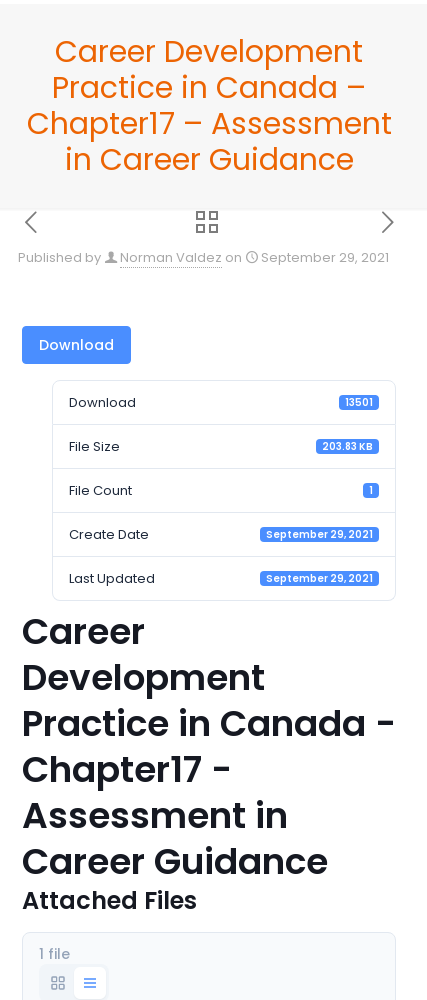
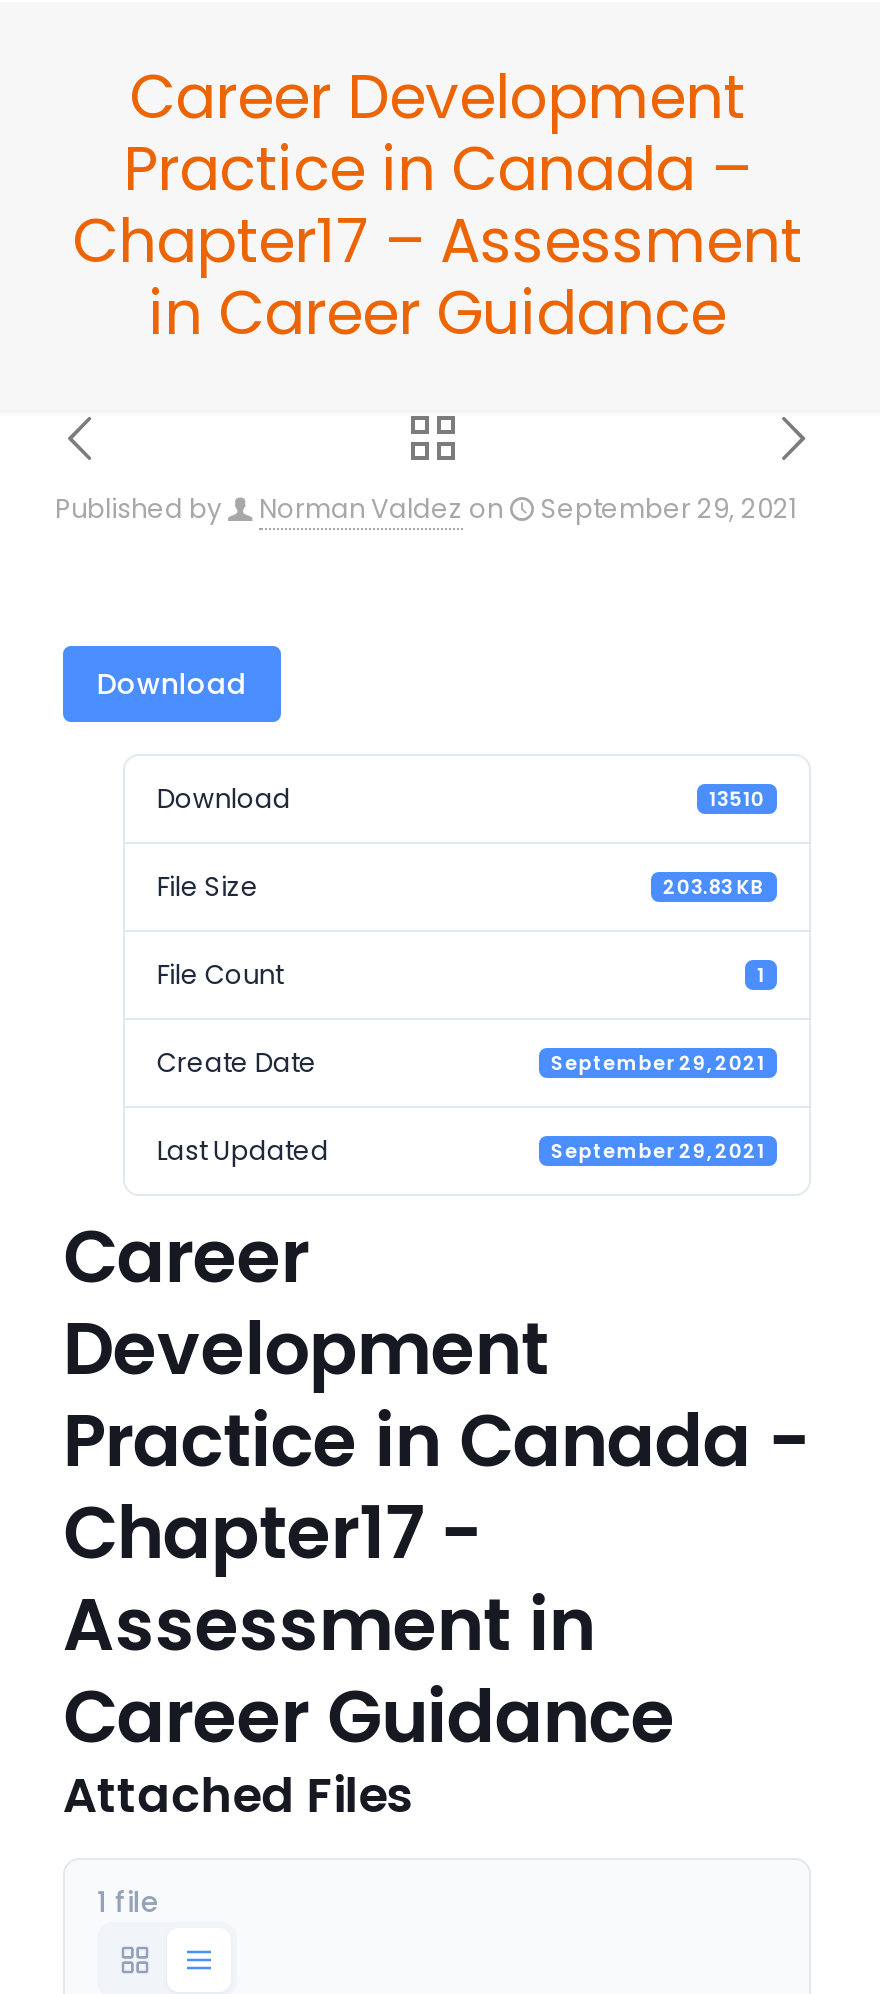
[345,396,373,409] 13501 -> [709,786,765,812] 13510

